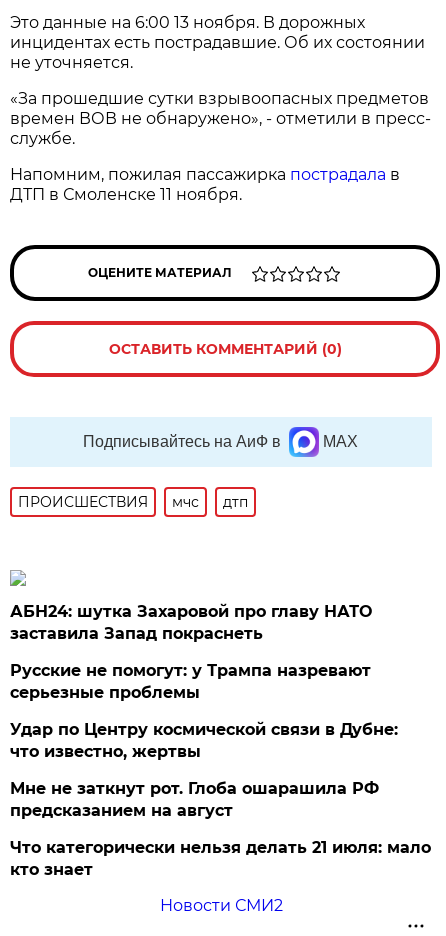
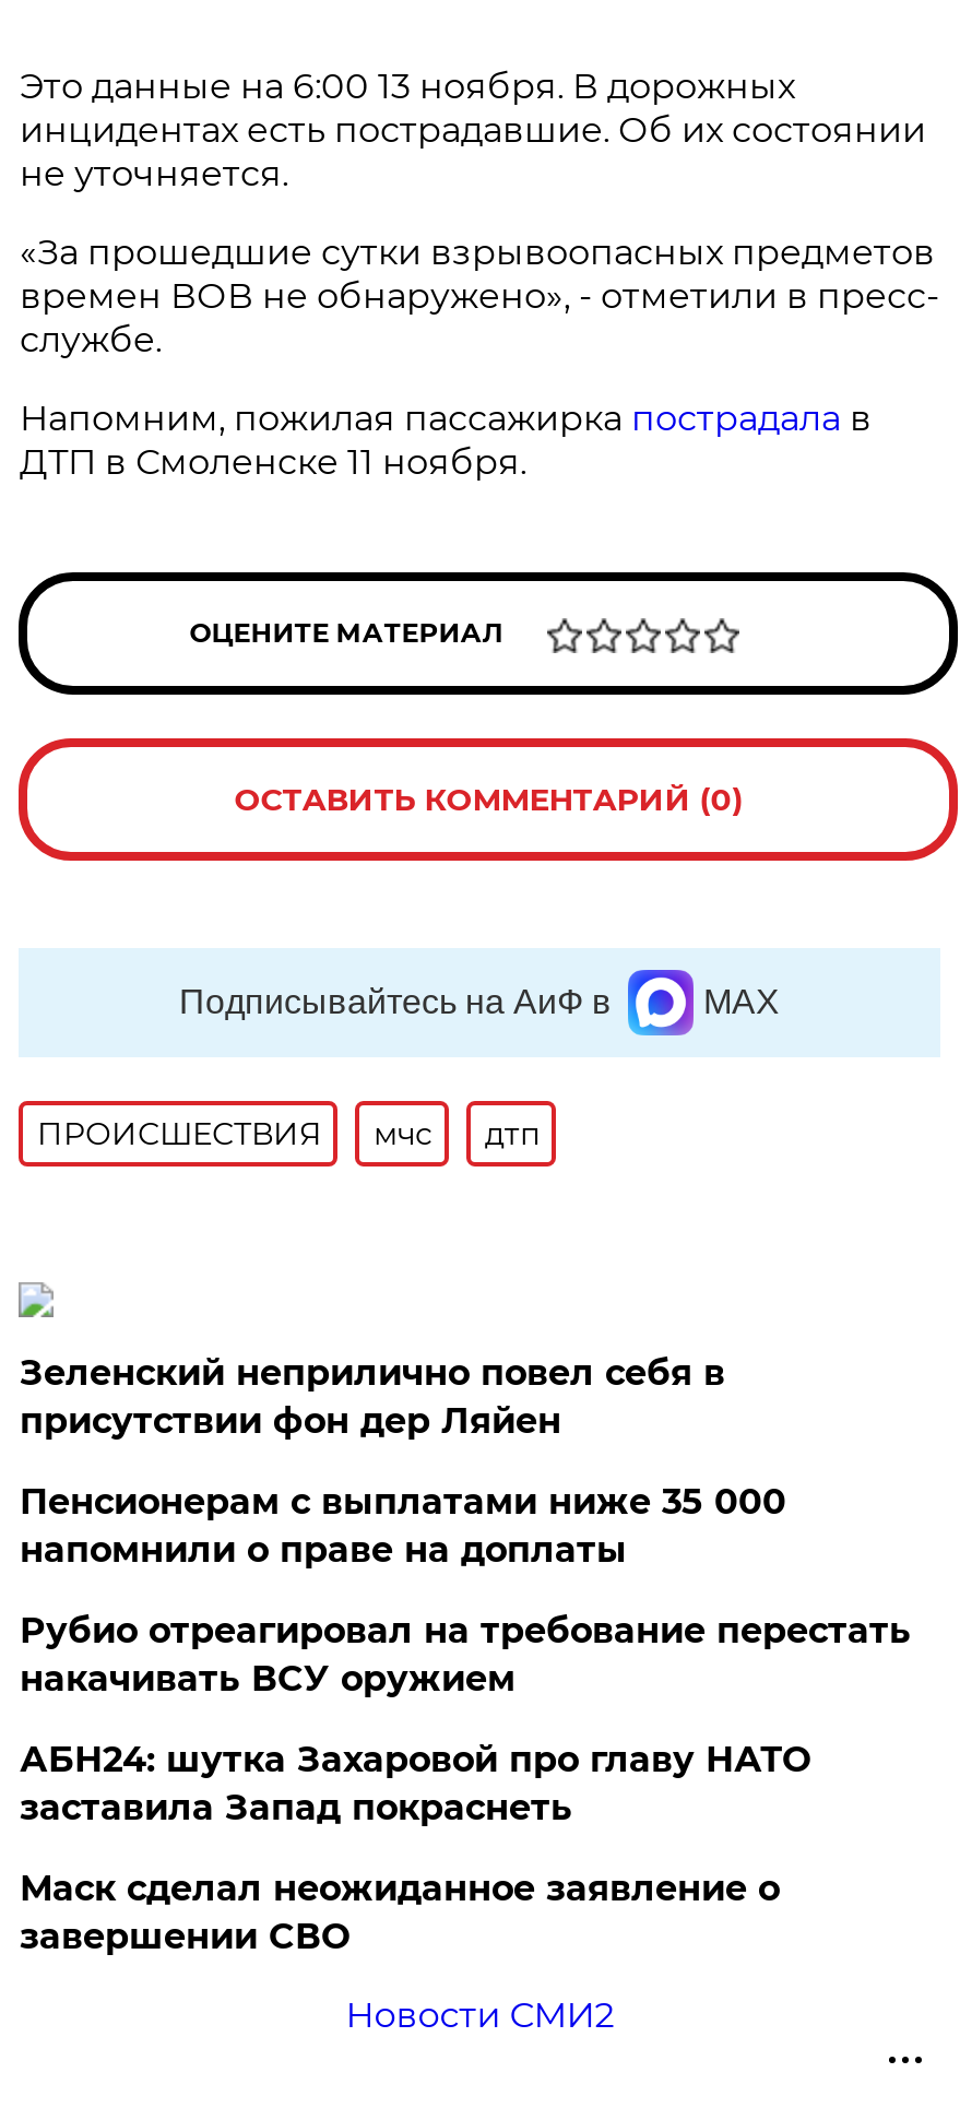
none -> [19,1352,911,1700] Зеленский неприлично повел cебя в | присутствии фон дер Ляйен | Пенсионерам с выплатами ниже 35 000 | напомнили о праве на доплаты | Рубио отреагировал на требование перестать | накачивать ВСУ оружием
moved [10,602,372,643] -> [19,1739,810,1828]: АБН24: шутка Захаровой про главу НАТО | заставила Запад покраснеть
[10,661,431,879] Русские не помогут: у Трампа назревают | серьезные проблемы | Удар по Центру космической связи в Дубне: | что известно, жертвы | Мне не заткнут рот. Глоба ошарашила РФ | предсказанием на август | Что категорически нельзя делать 21 июля: мало | кто знает -> [19,1868,780,1957] Маск сделал неожиданное заявление о | завершении СВО

